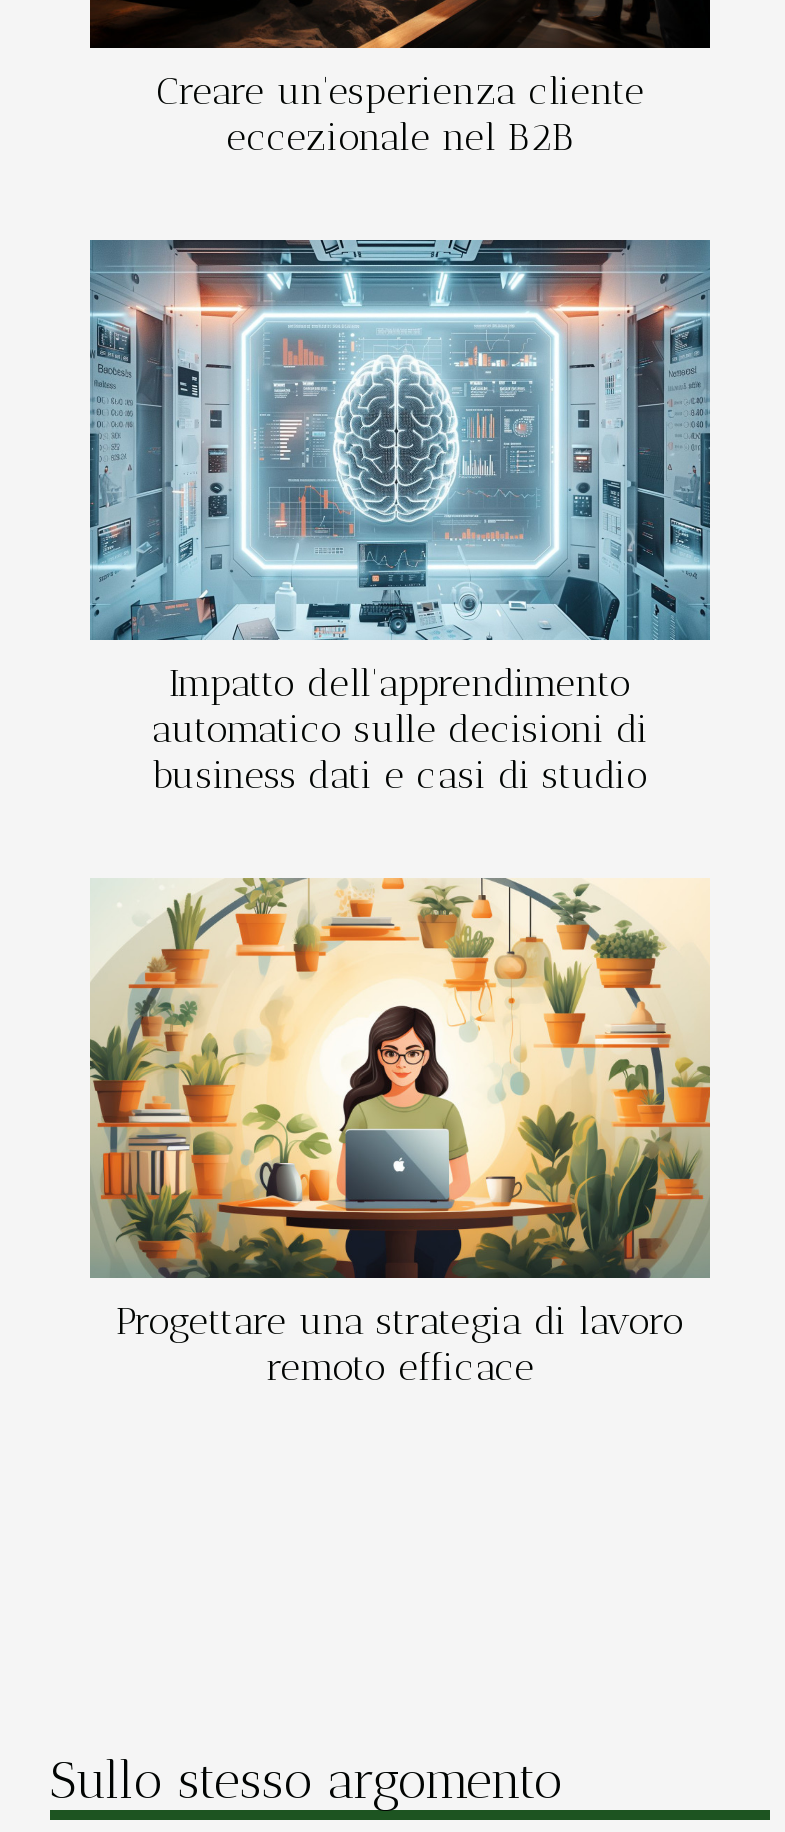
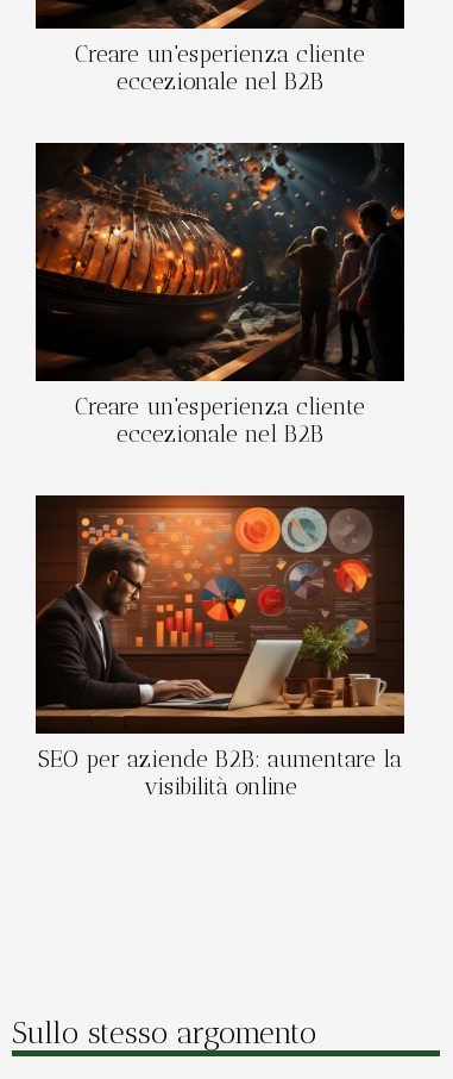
[88,238,712,798] [image] | Impatto dell'apprendimento | automatico sulle decisioni di | business dati e casi di studio -> [34,142,405,448] [image] | Creare un'esperienza cliente | eccezionale nel B2B
[88,876,712,1390] [image] | Progettare una strategia di lavoro | remoto efficace -> [34,494,405,800] [image] | SEO per aziende B2B: aumentare la | visibilità online

